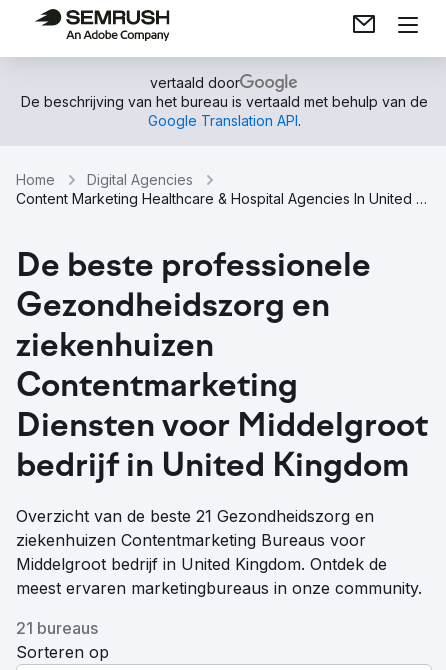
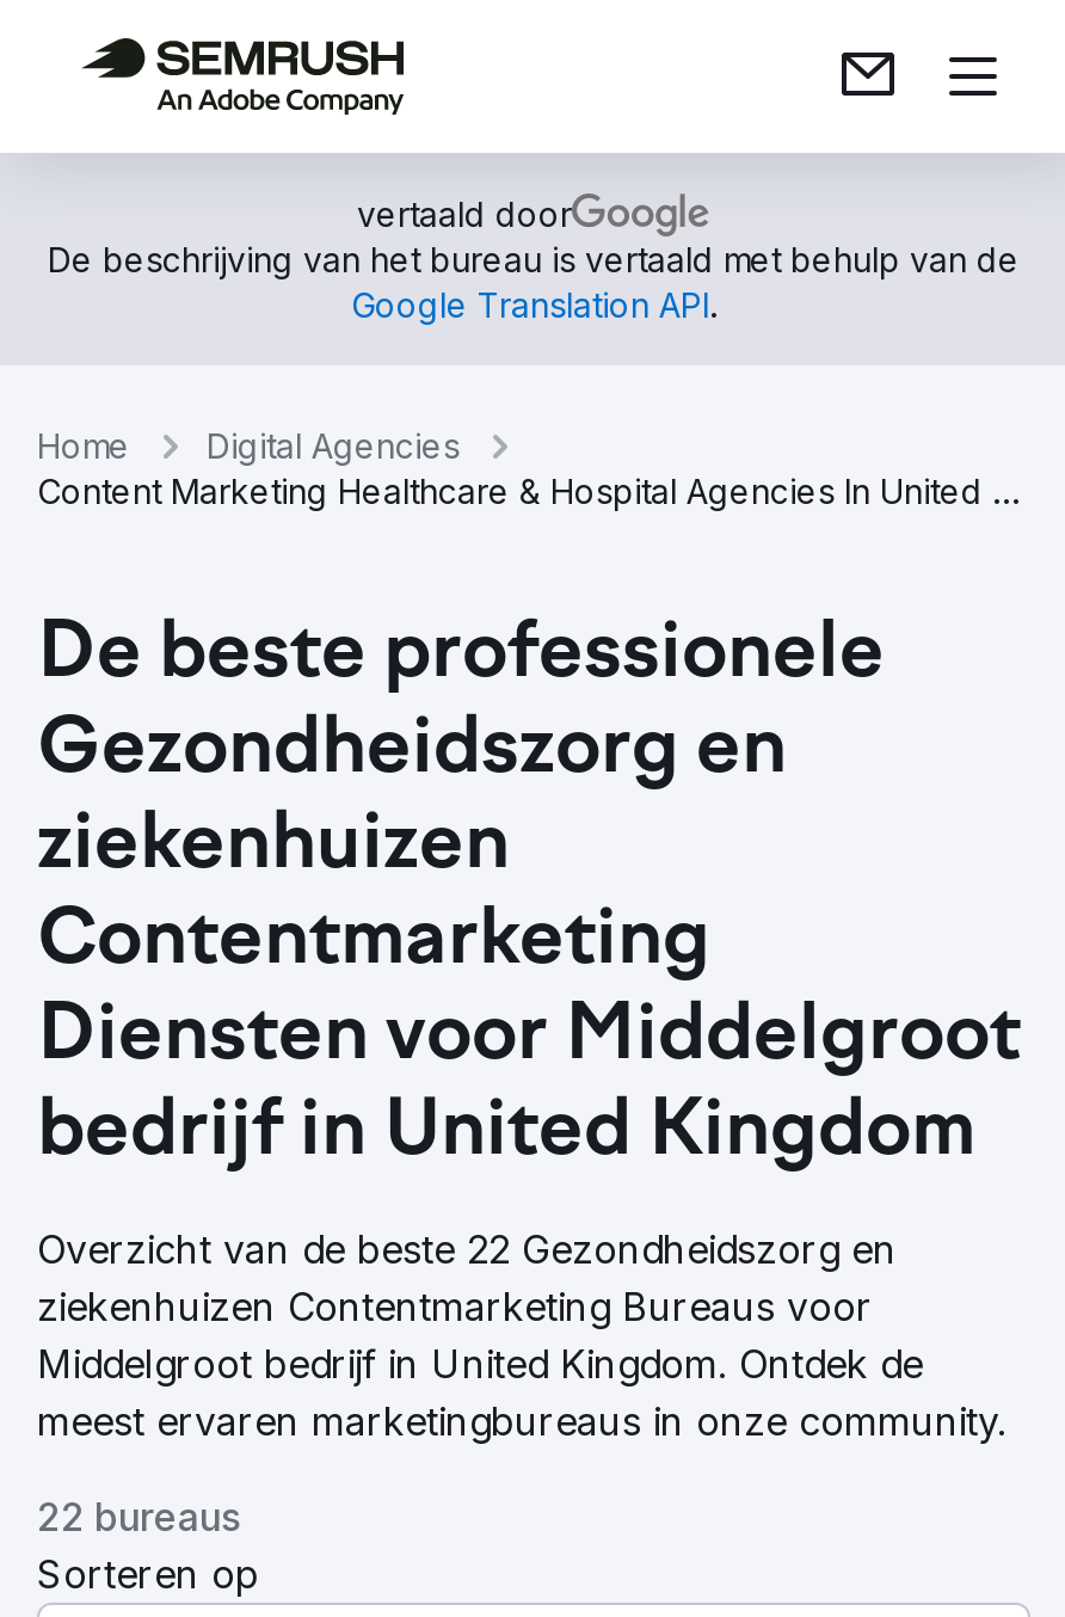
[16,506,374,526] Overzicht van de beste 21 Gezondheidszorg en -> [37,1225,897,1273] Overzicht van de beste 22 Gezondheidszorg en
[16,618,98,638] 21 bureaus -> [37,1493,240,1541] 22 bureaus

